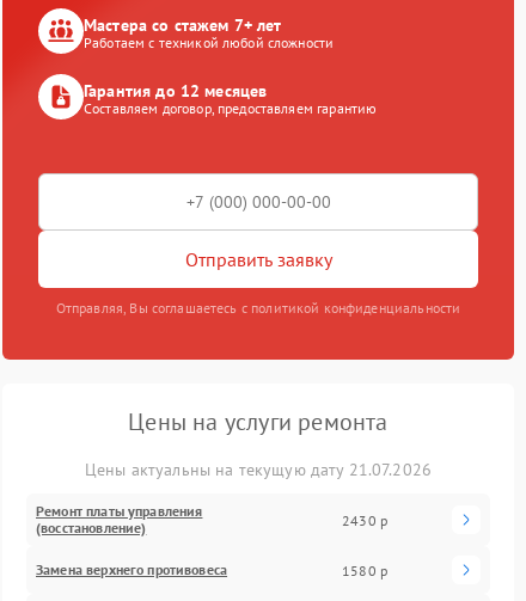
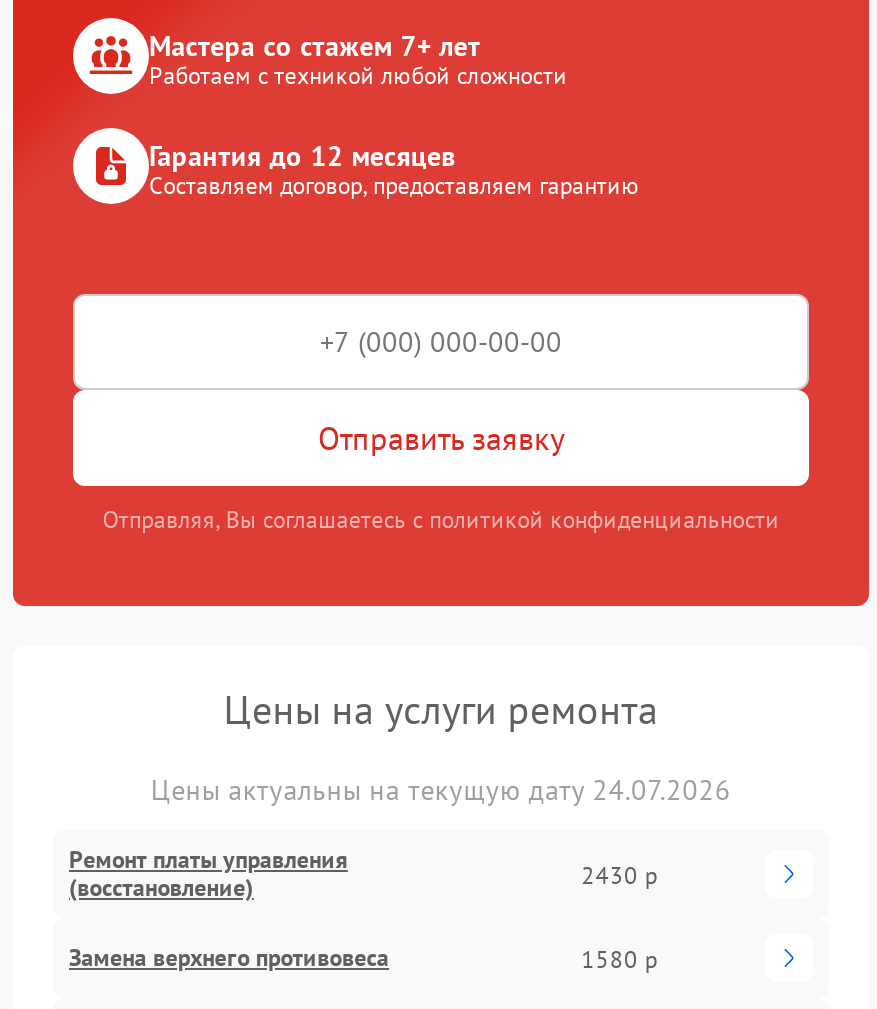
[85,459,432,480] Цены актуальны на текущую дату 21.07.2026 -> [151,772,731,808] Цены актуальны на текущую дату 24.07.2026

